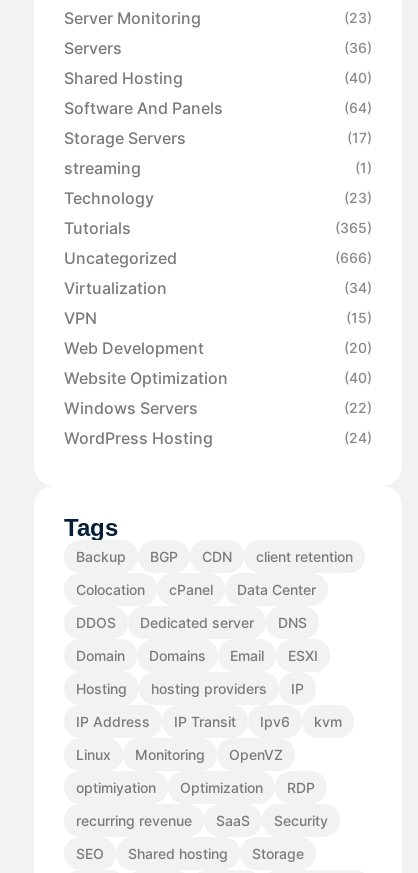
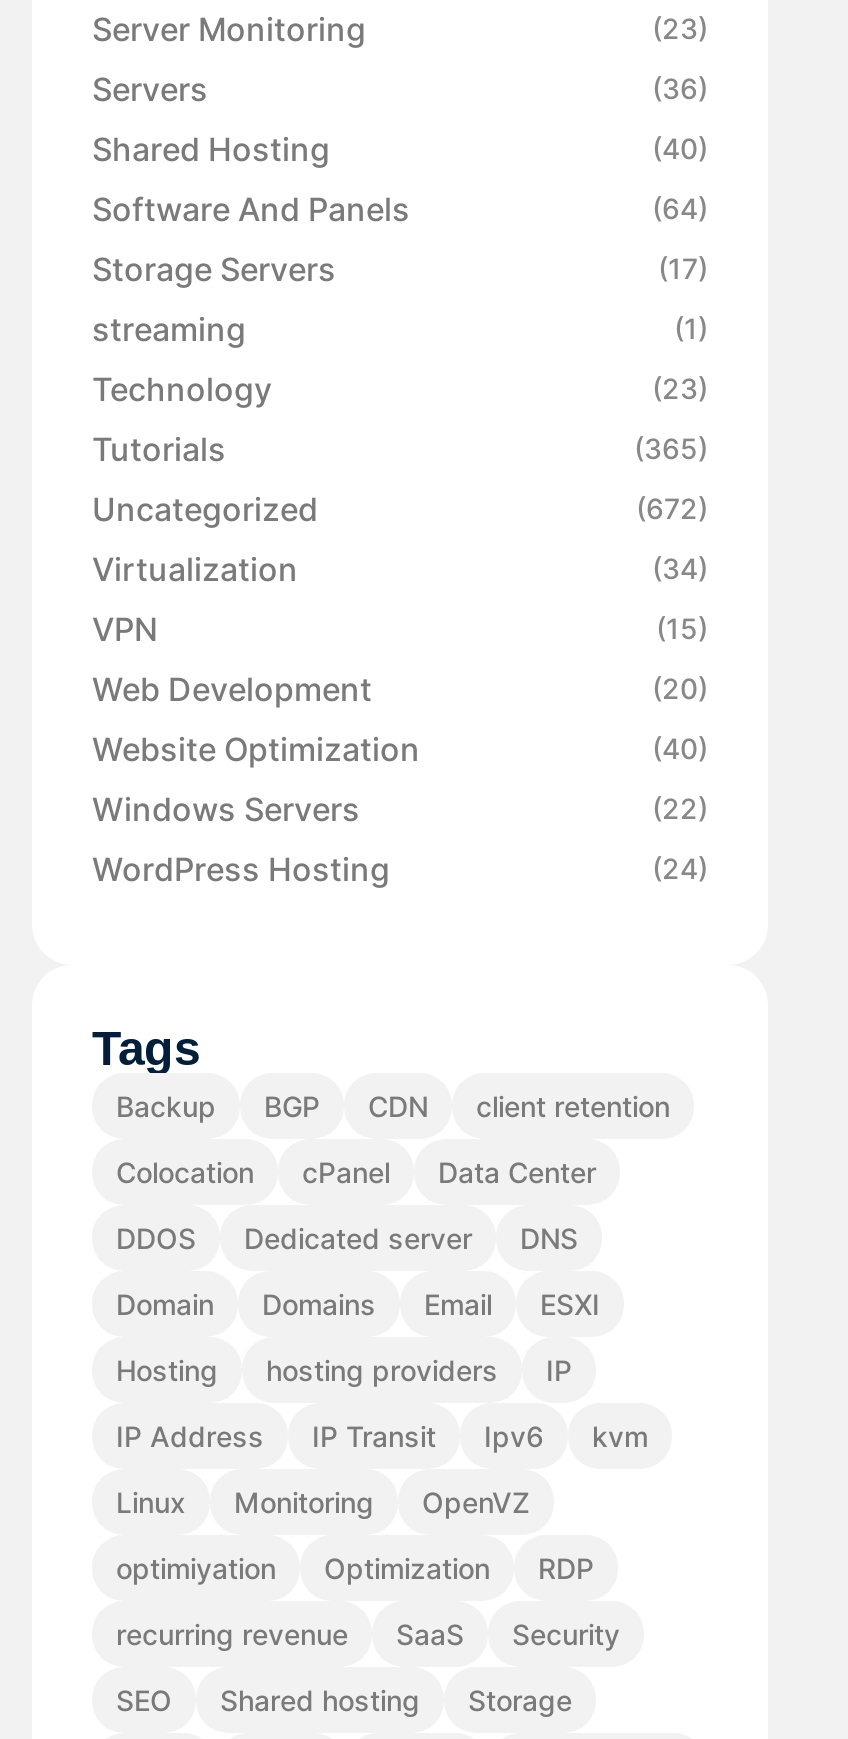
[335,249,372,266] (666) -> [636,492,708,526] (672)

